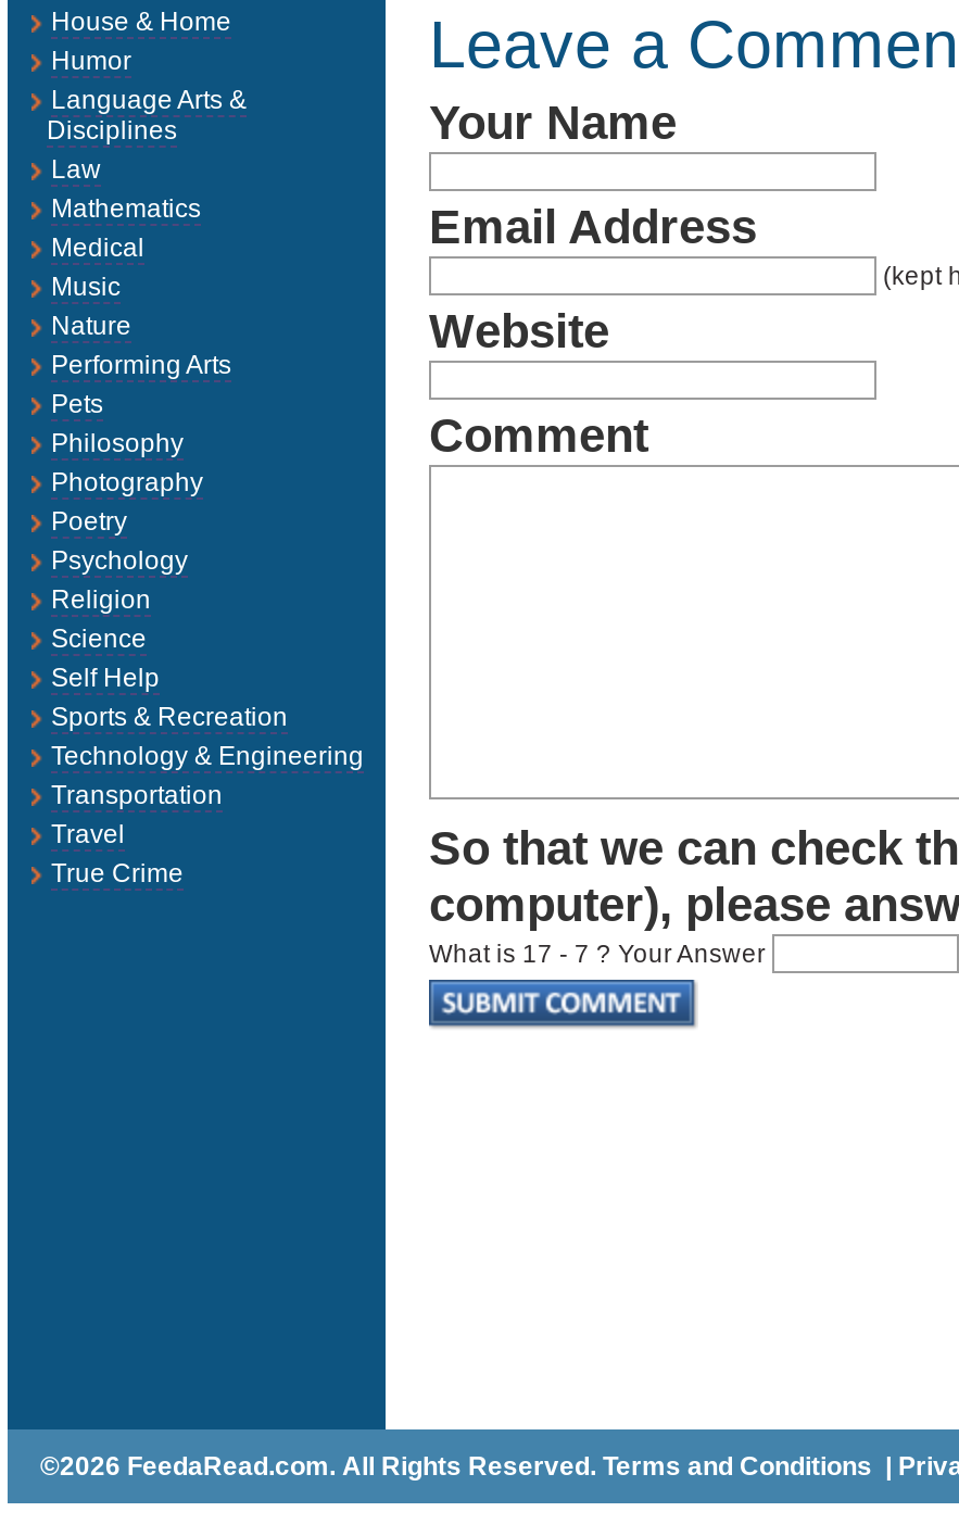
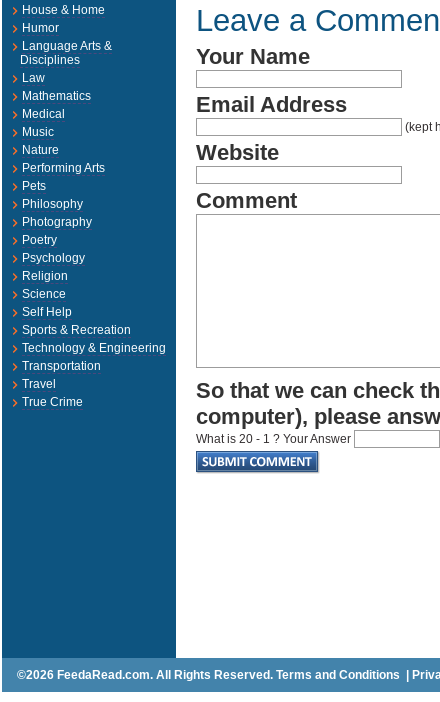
[429,938,772,967] What is 17 - 7 ? Your Answer -> [196,432,354,445] What is 20 - 1 ? Your Answer

